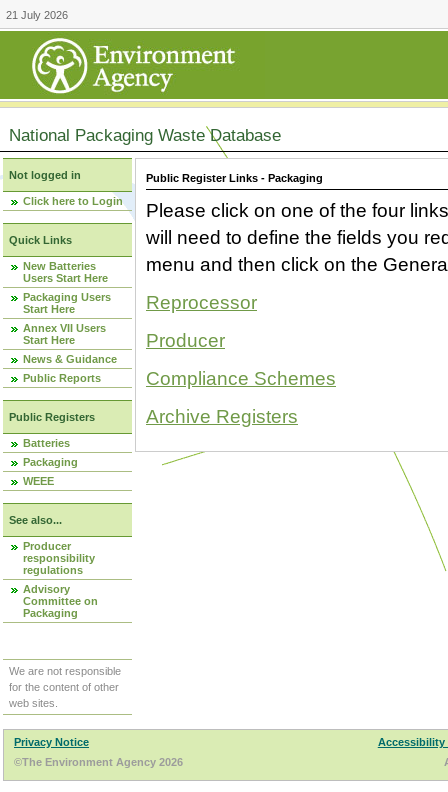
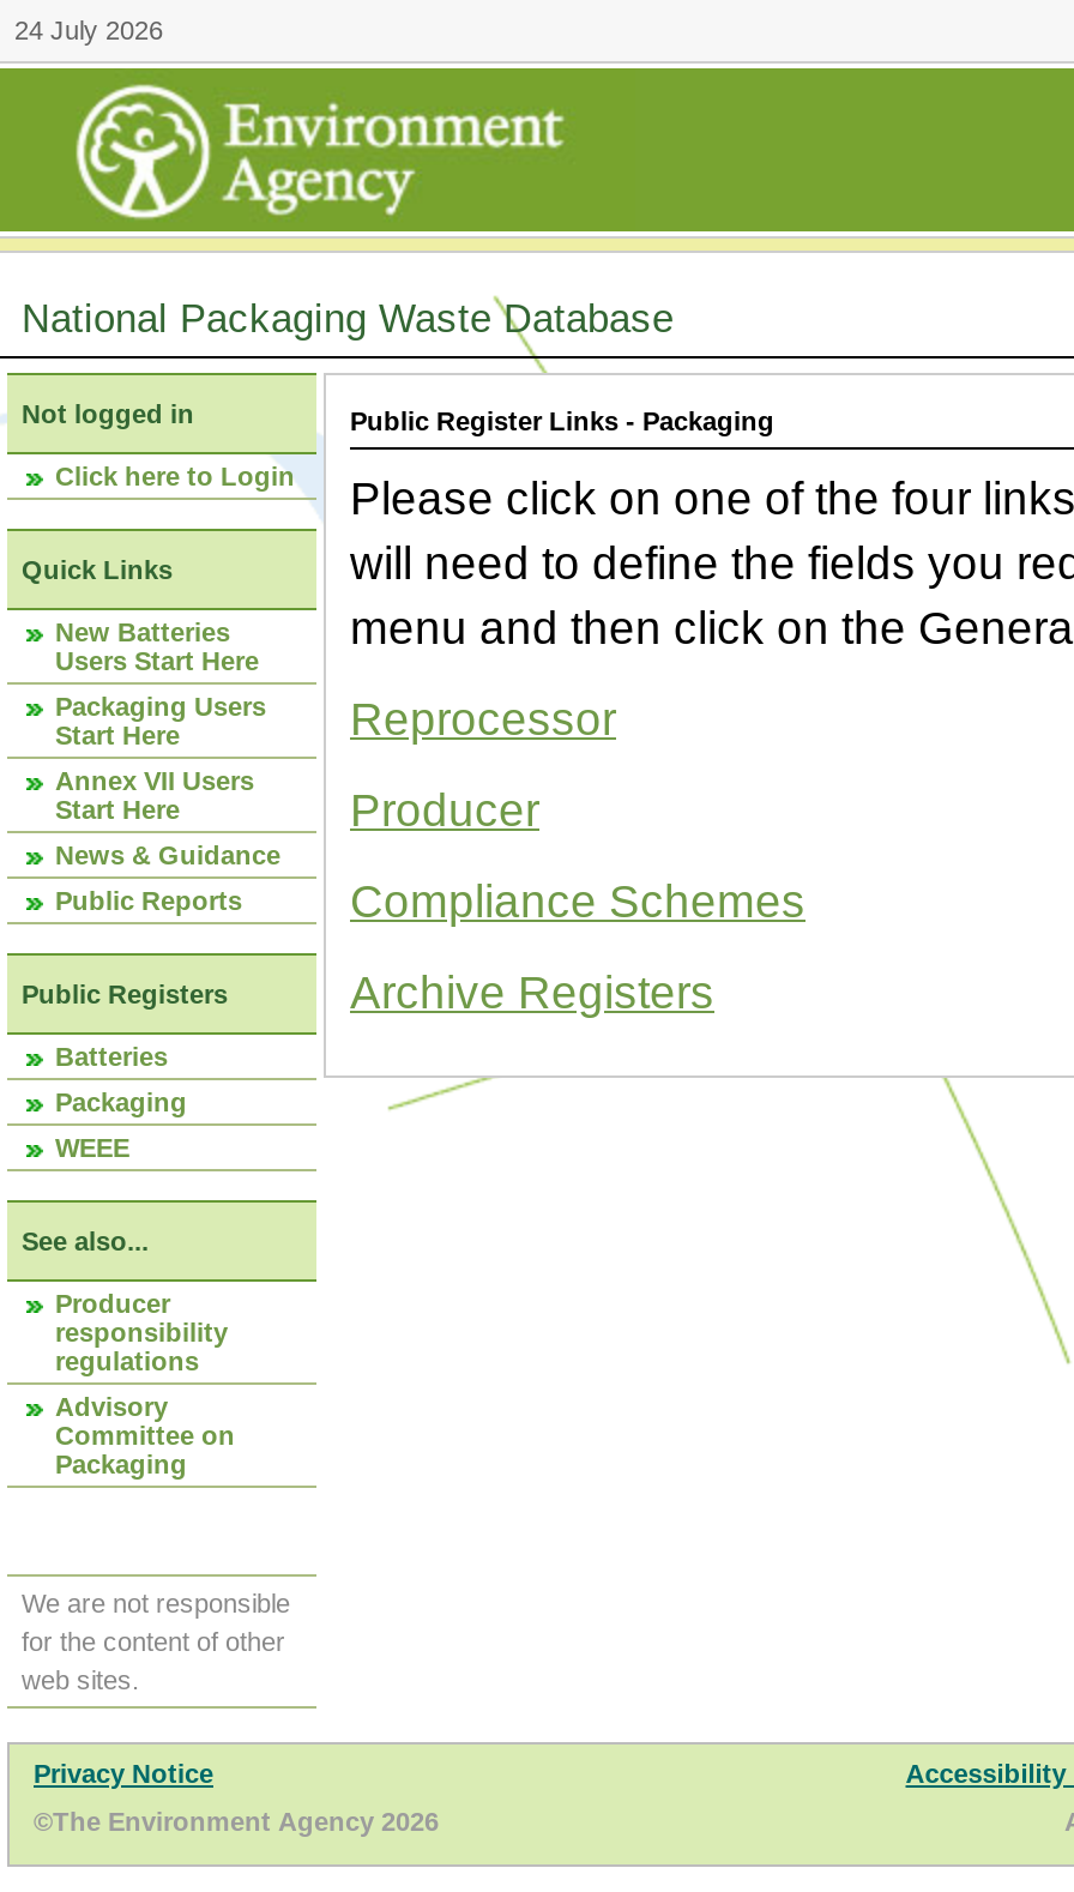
[6,9,68,21] 21 July 2026 -> [14,16,163,44] 24 July 2026

